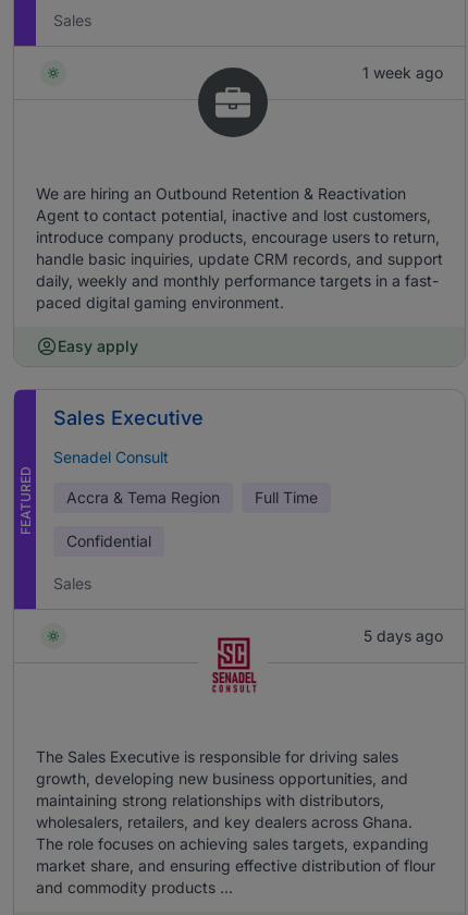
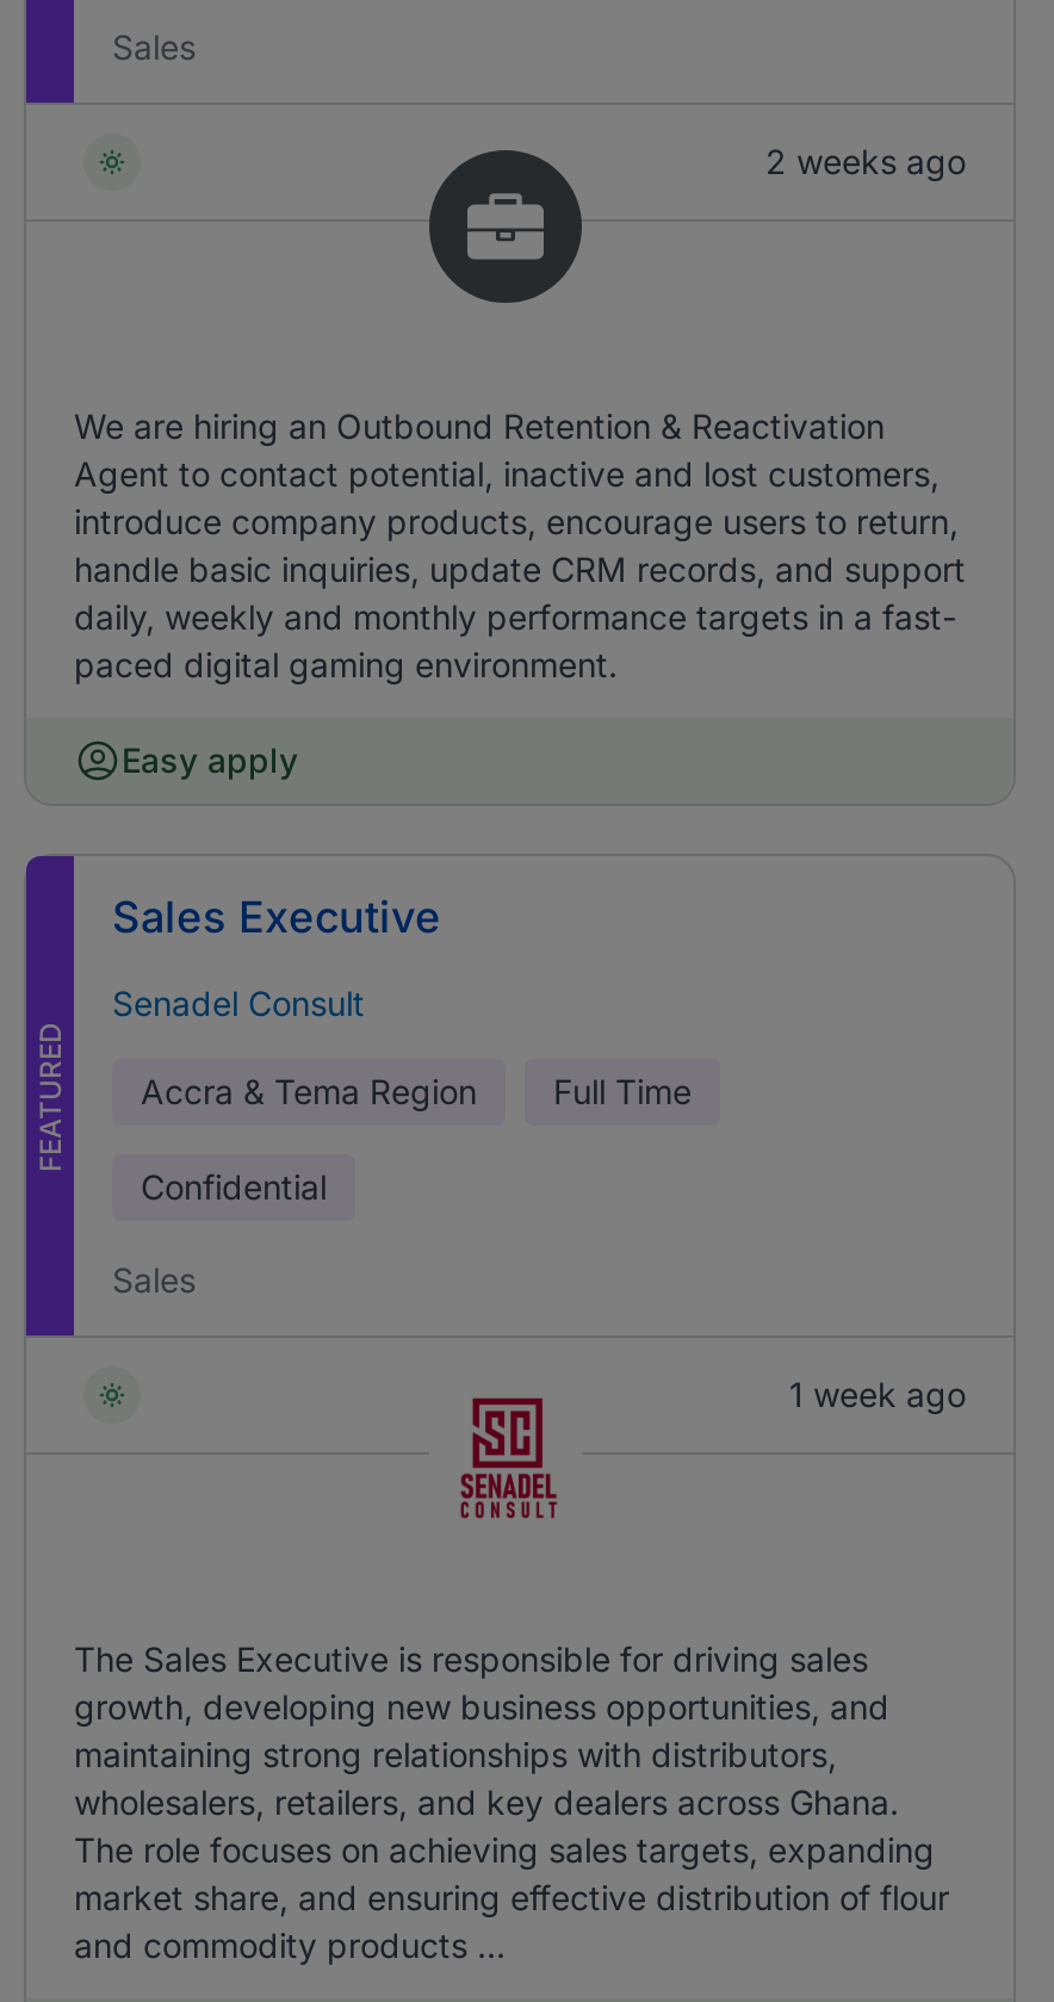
[362,63,443,82] 1 week ago -> [765,141,966,181] 2 weeks ago
[364,626,443,645] 5 days ago -> [789,1374,966,1414] 1 week ago

